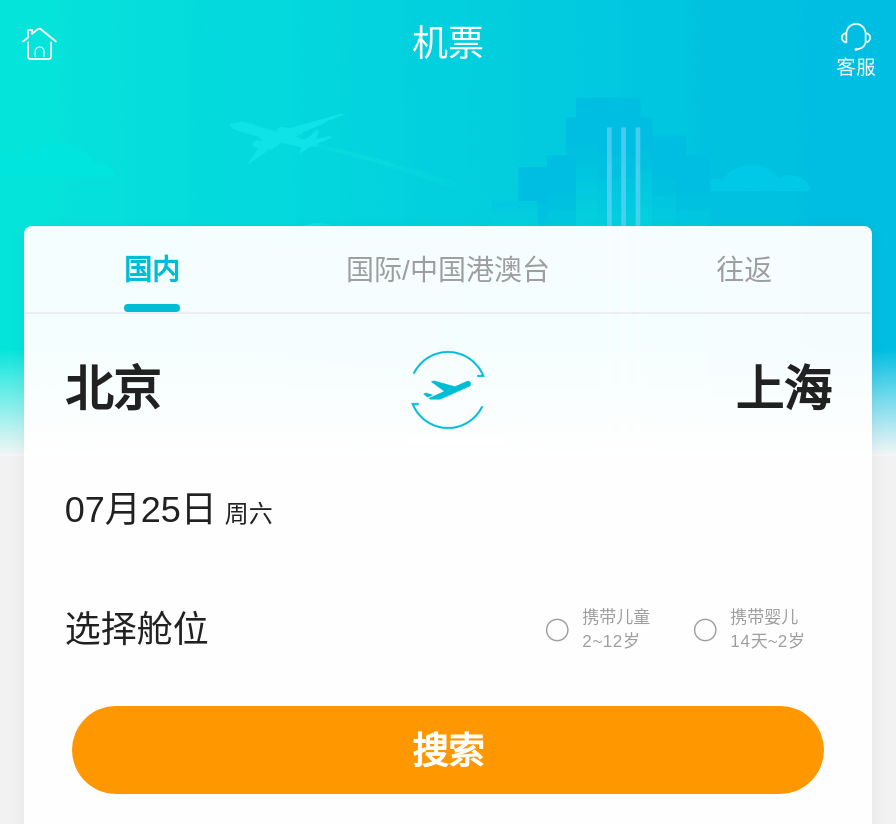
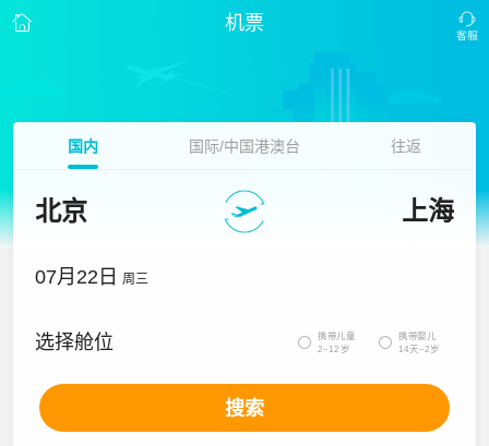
[65,490,273,530] 07月25日 周六 -> [35,266,149,288] 07月22日 周三

